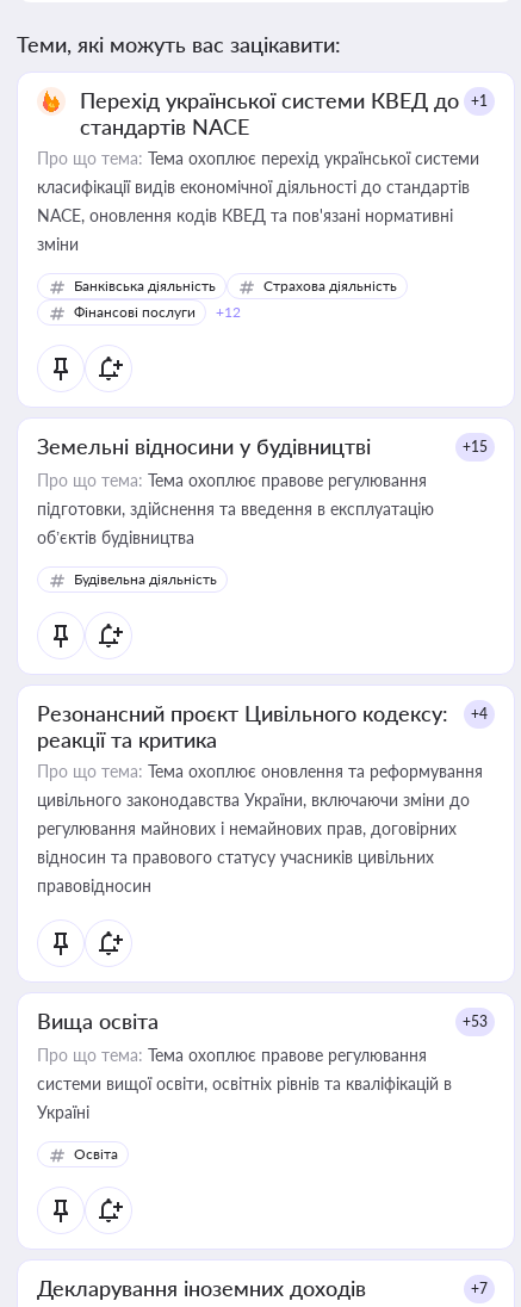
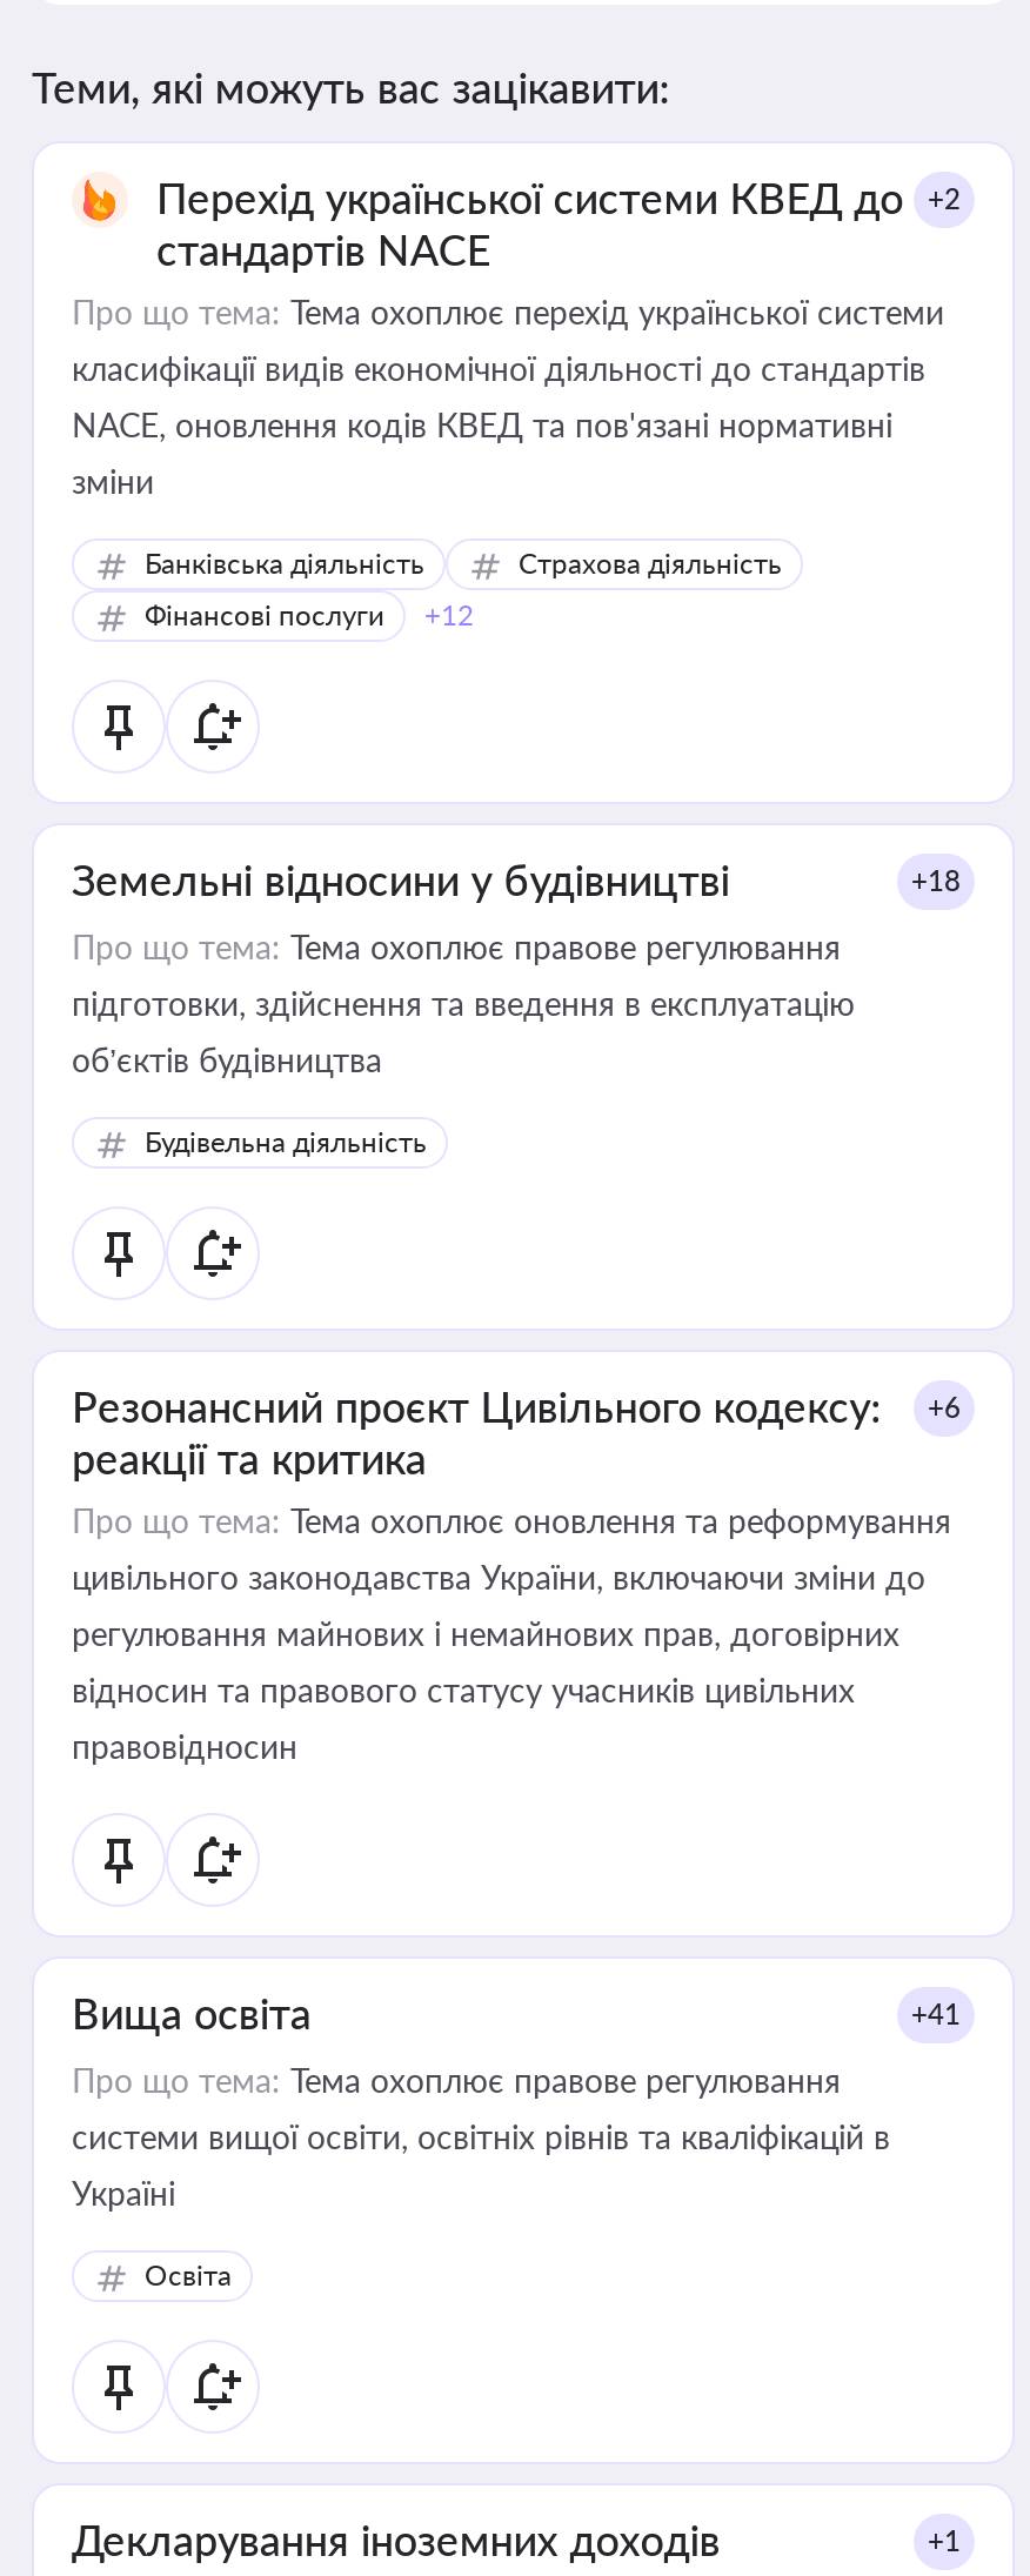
[80,87,488,113] Перехід української системи КВЕД до +1 -> [156,172,961,223] Перехід української системи КВЕД до +2
[463,438,488,456] +15 -> [911,863,961,898] +18
[37,700,488,726] Резонансний проєкт Цивільного кодексу: +4 -> [72,1380,961,1432] Резонансний проєкт Цивільного кодексу: +6
[463,1012,488,1030] +53 -> [911,1996,961,2032] +41
[471,1280,488,1297] +7 -> [928,2523,961,2558] +1

